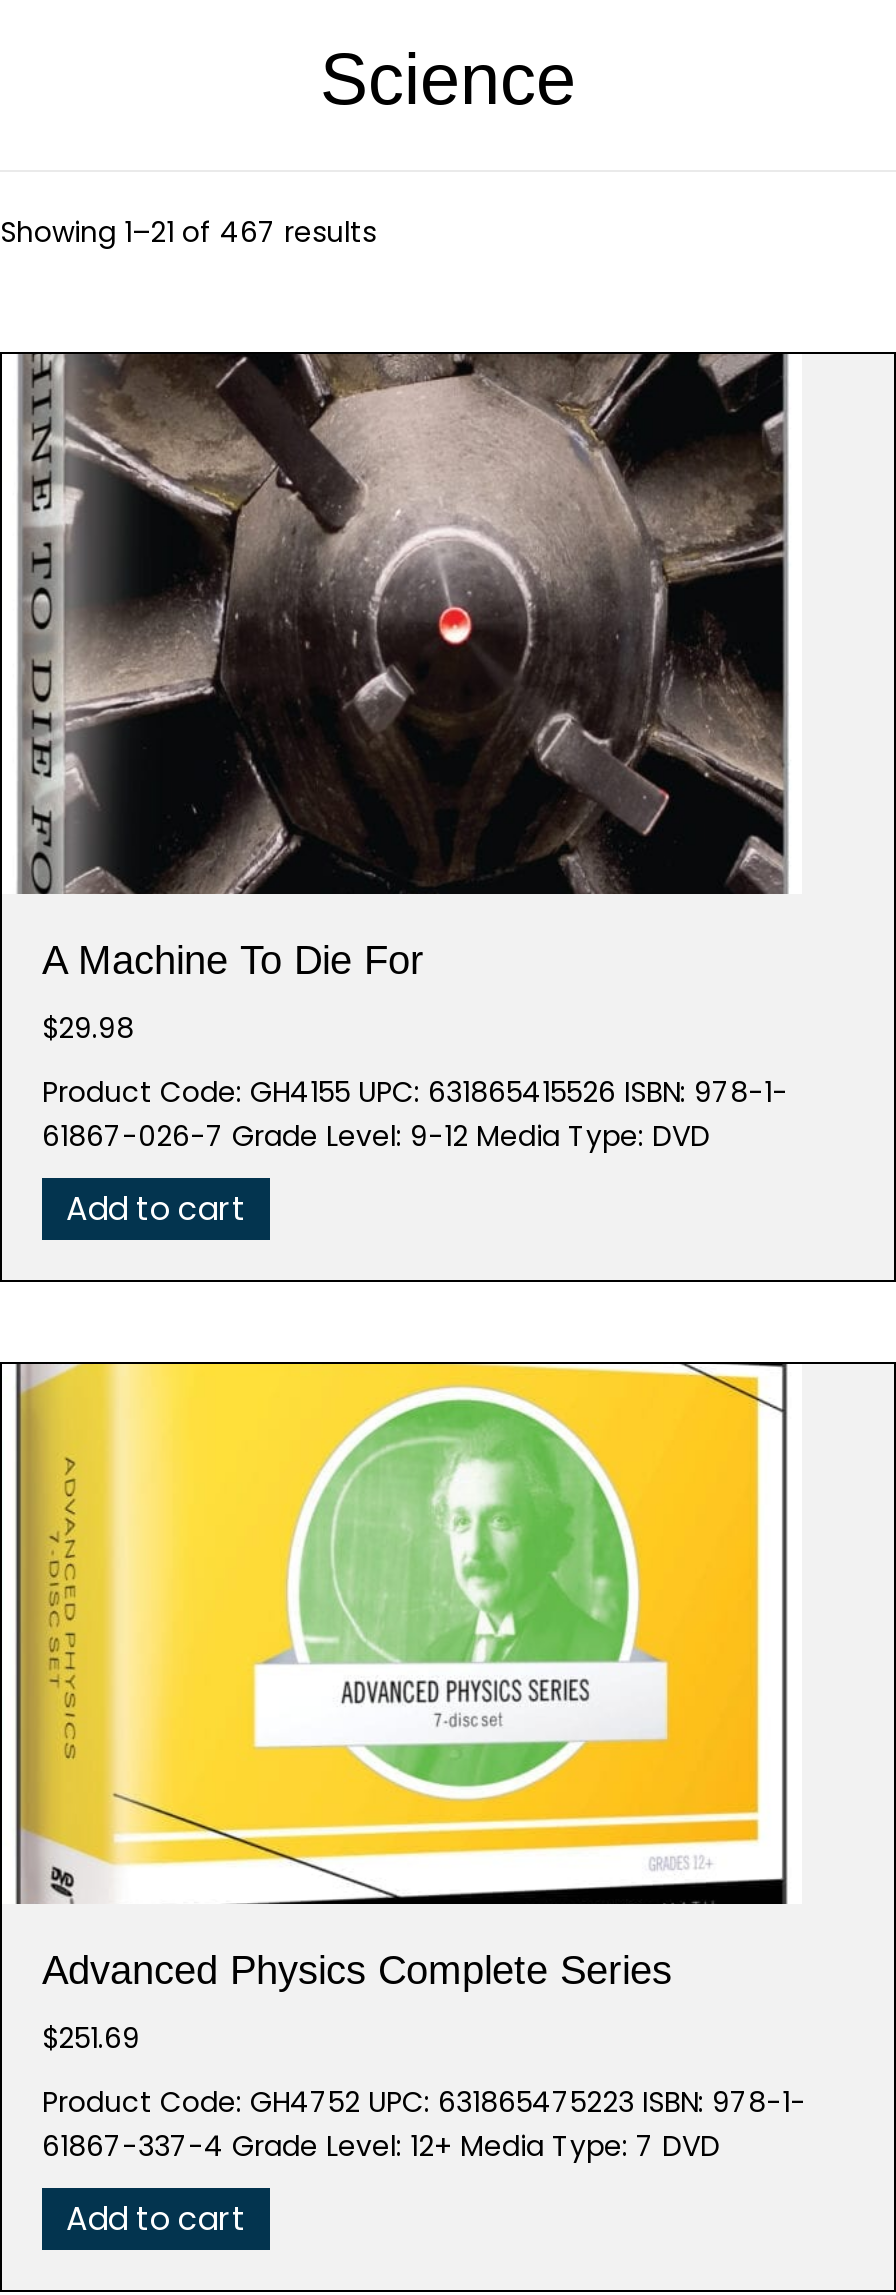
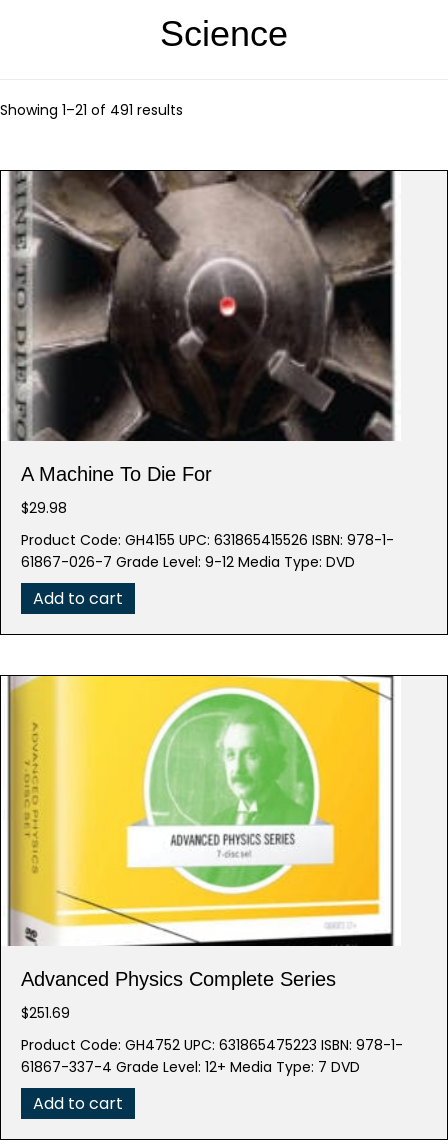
[0,211,376,251] Showing 1–21 of 467 results -> [0,100,183,120] Showing 1–21 of 491 results

